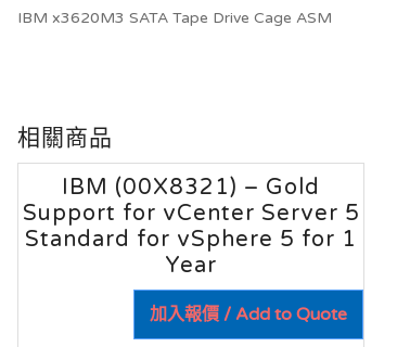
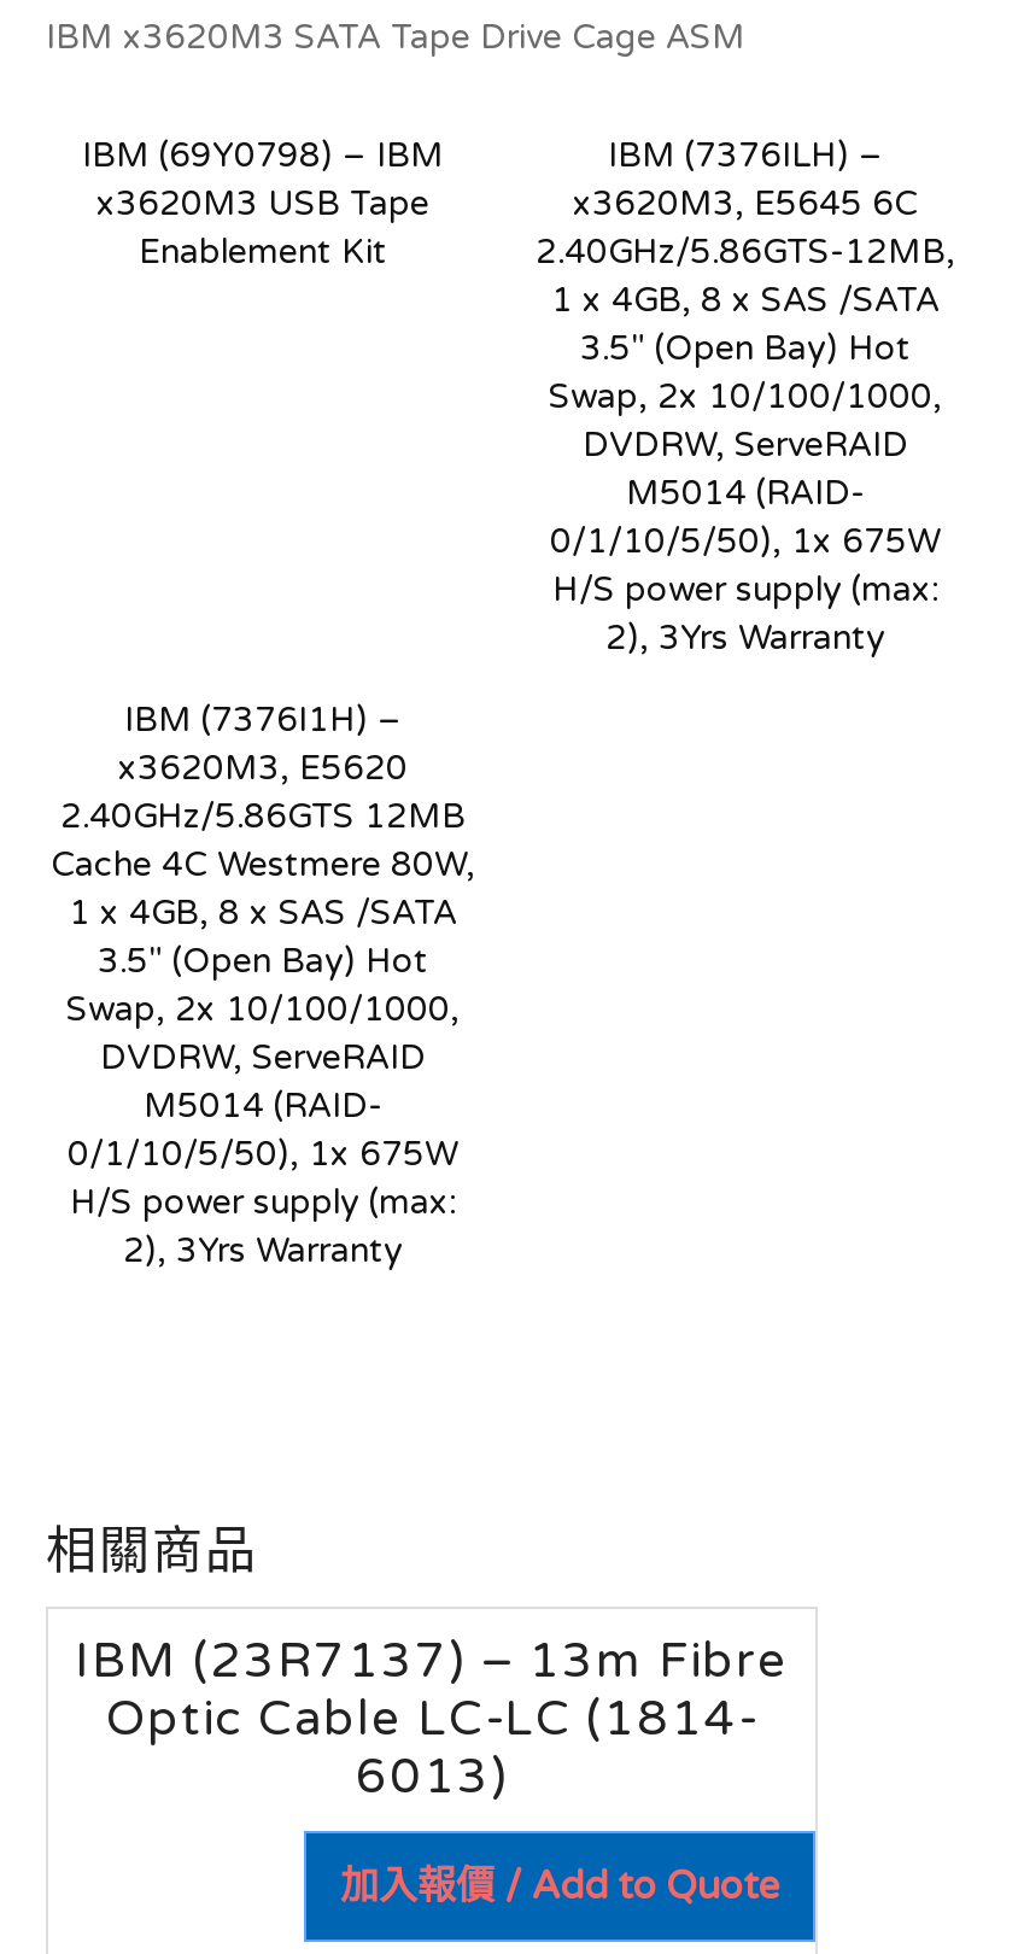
none -> [51,134,955,1271] IBM (7376ILH) – | x3620M3, E5645 6C | 2.40GHz/5.86GTS-12MB, | 1 x 4GB, 8 x SAS /SATA | 3.5″ (Open Bay) Hot | Swap, 2x 10/100/1000, | DVDRW, ServeRAID | M5014 (RAID- | 0/1/10/5/50), 1x 675W | H/S power supply (max: | 2), 3Yrs Warranty | IBM (7376I1H) – | x3620M3, E5620 | 2.40GHz/5.86GTS 12MB | Cache 4C Westmere 80W, | 1 x 4GB, 8 x SAS /SATA | 3.5″ (Open Bay) Hot | Swap, 2x 10/100/1000, | DVDRW, ServeRAID | M5014 (RAID- | 0/1/10/5/50), 1x 675W | H/S power supply (max: | 2), 3Yrs Warranty
none -> [82,134,444,272] IBM (69Y0798) – IBM | x3620M3 USB Tape | Enablement Kit
moved [17,124,113,151] -> [46,1521,258,1582]: 相關商品
[22,174,360,278] IBM (00X8321) – Gold | Support for vCenter Server 5 | Standard for vSphere 5 for 1 | Year -> [75,1632,789,1806] IBM (23R7137) – 13m Fibre | Optic Cable LC-LC (1814- | 6013)

